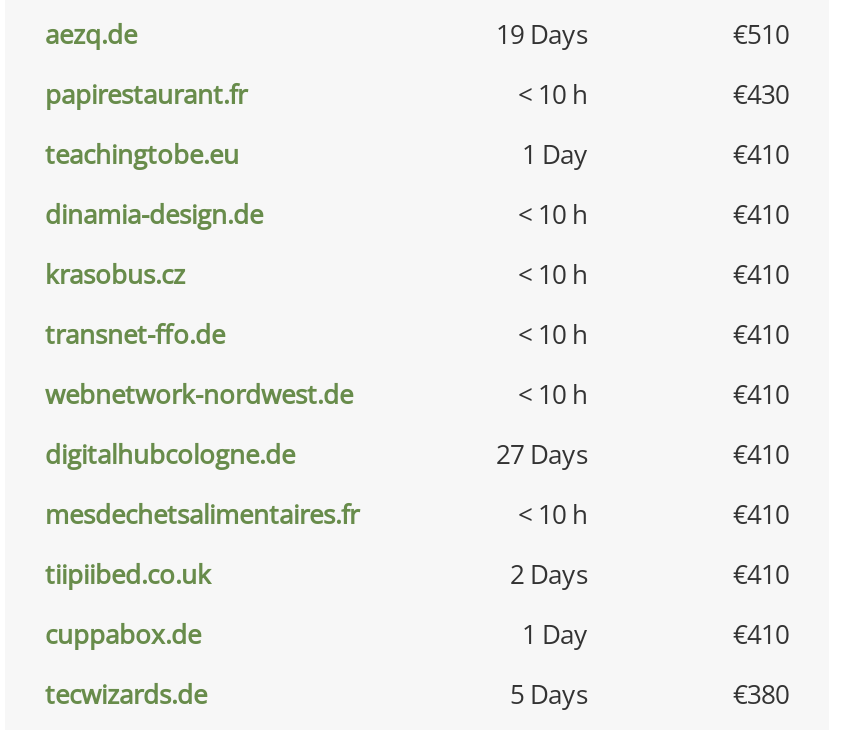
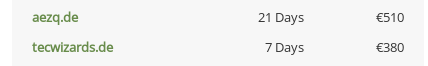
[496,16,588,52] 19 Days -> [257,8,303,26] 21 Days
[45,76,789,652] papirestaurant.fr | < 10 h | €430 | teachingtobe.eu | 1 Day | €410 | dinamia-design.de | < 10 h | €410 | krasobus.cz | < 10 h | €410 | transnet-ffo.de | < 10 h | €410 | webnetwork-nordwest.de | < 10 h | €410 | digitalhubcologne.de | 27 Days | €410 | mesdechetsalimentaires.fr | < 10 h | €410 | tiipiibed.co.uk | 2 Days | €410 | cuppabox.de | 1 Day | €410 -> none
[510,676,588,712] 5 Days -> [264,38,303,56] 7 Days

